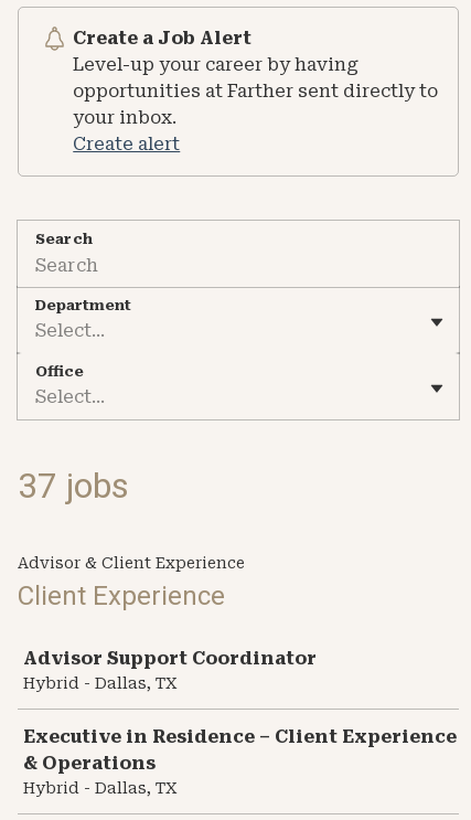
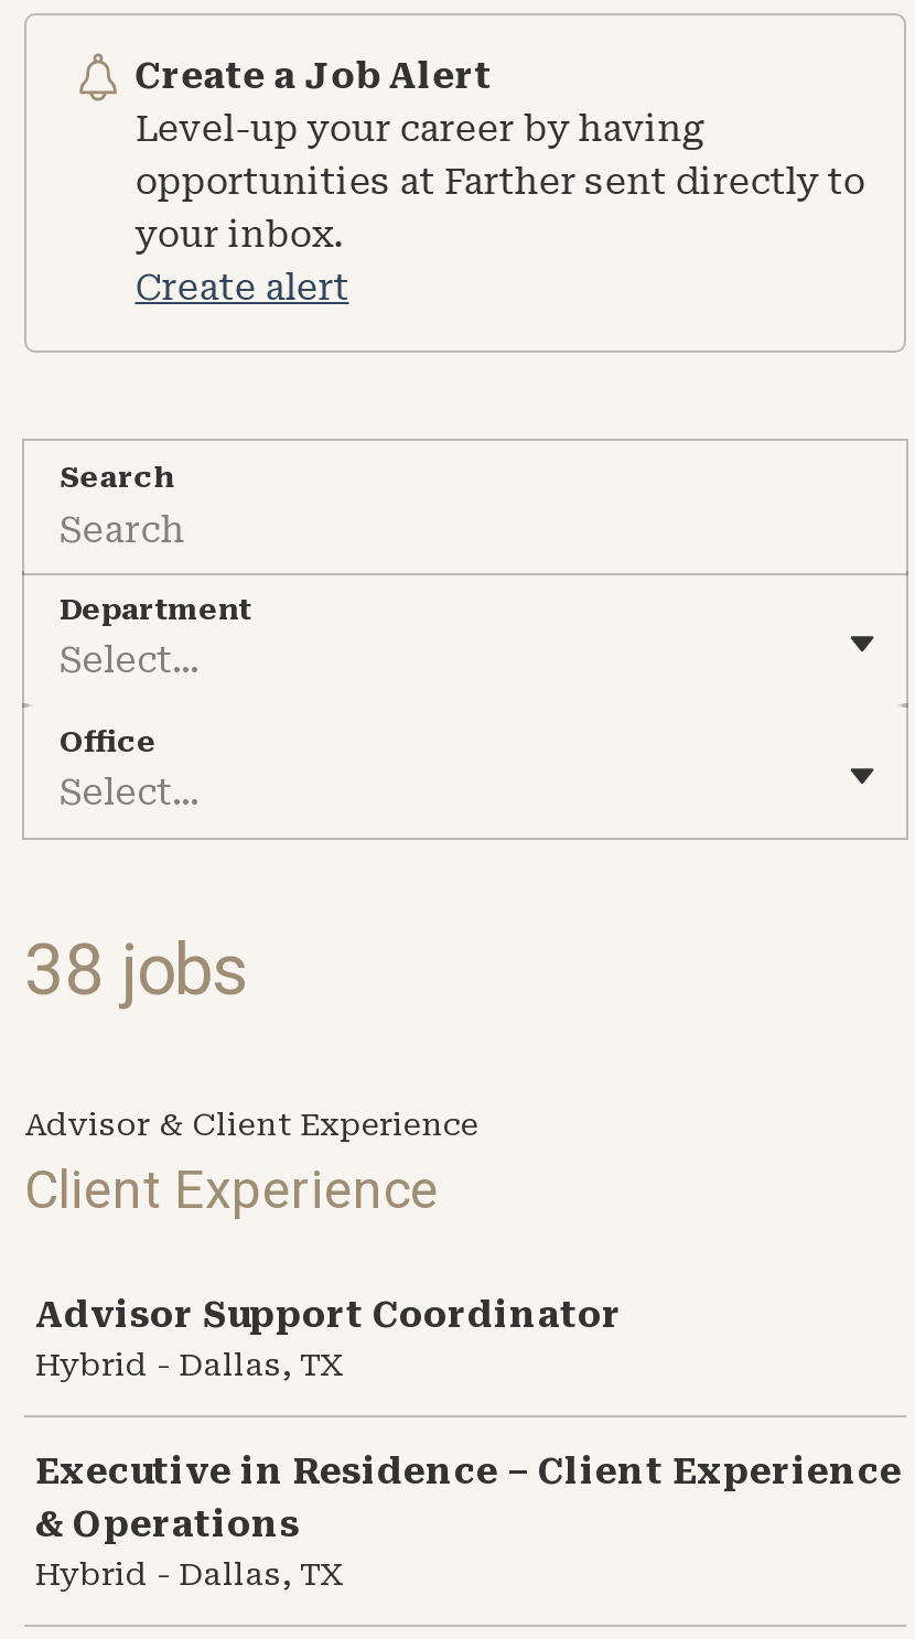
[18,465,129,507] 37 jobs -> [24,928,247,1012] 38 jobs

